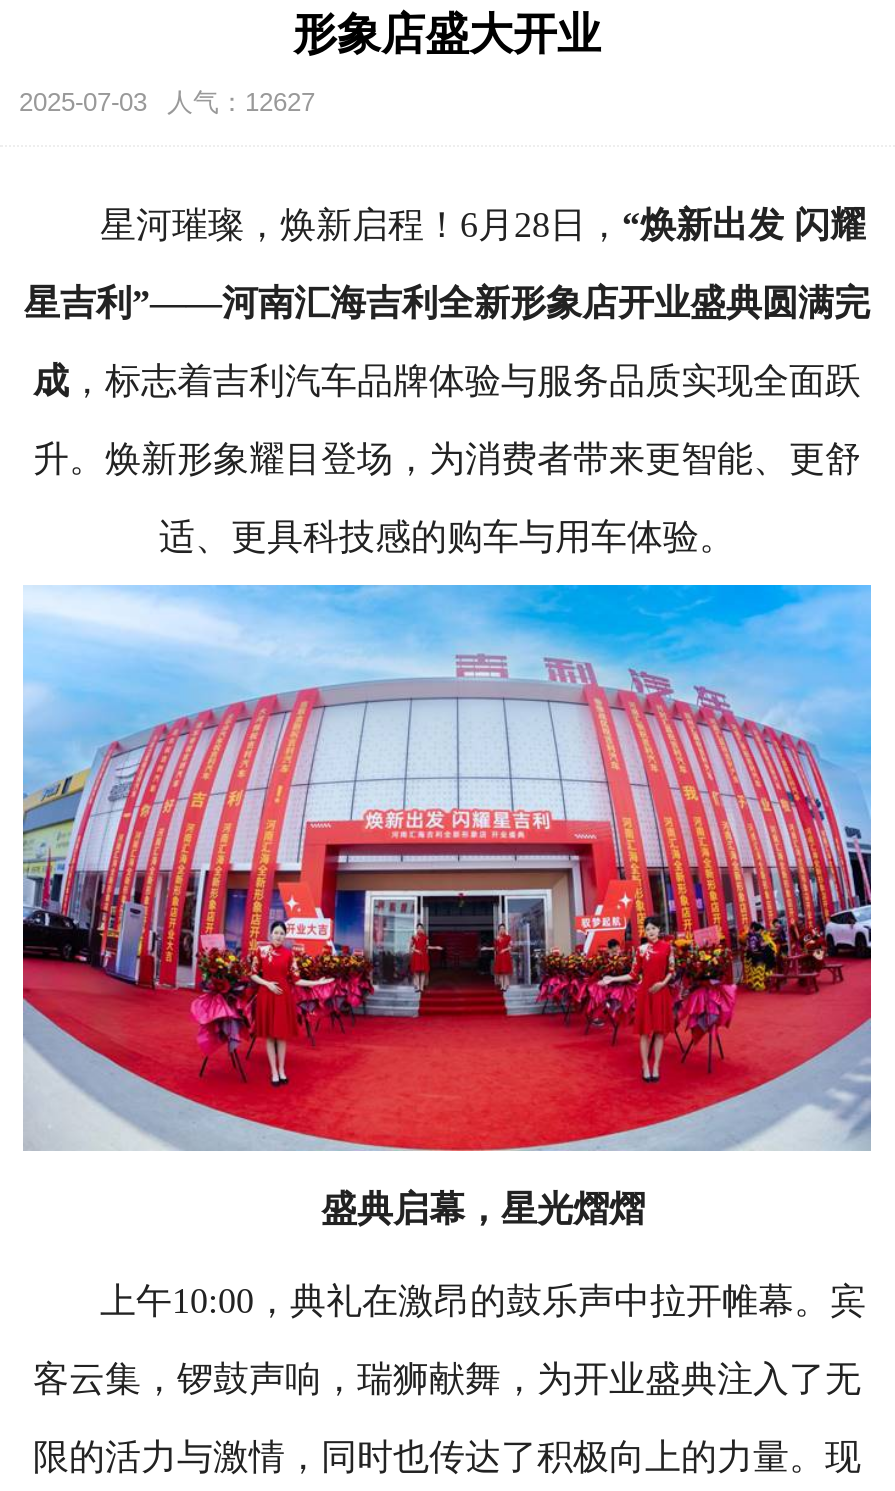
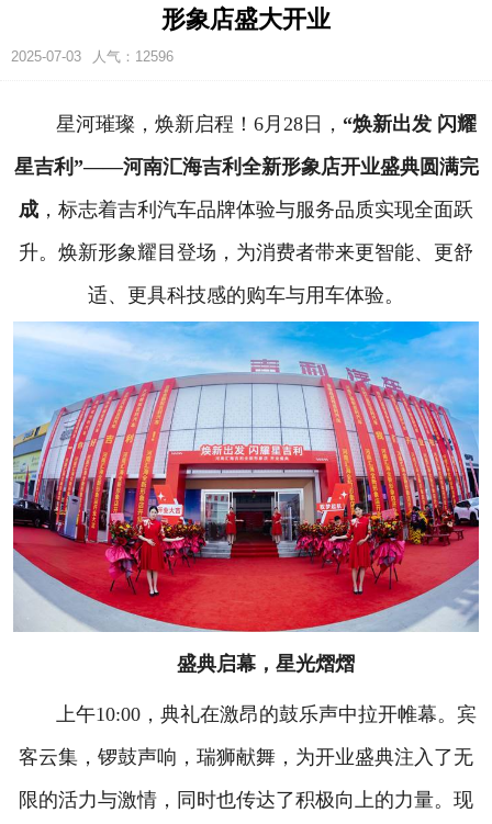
[19,87,315,117] 2025-07-03 人气：12627 -> [11,48,174,65] 2025-07-03 人气：12596

